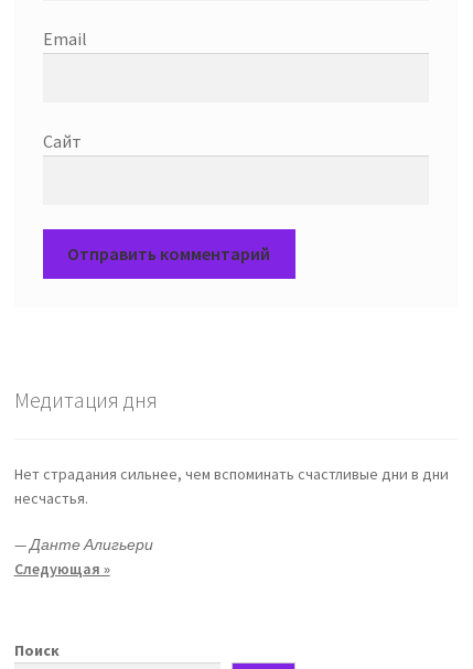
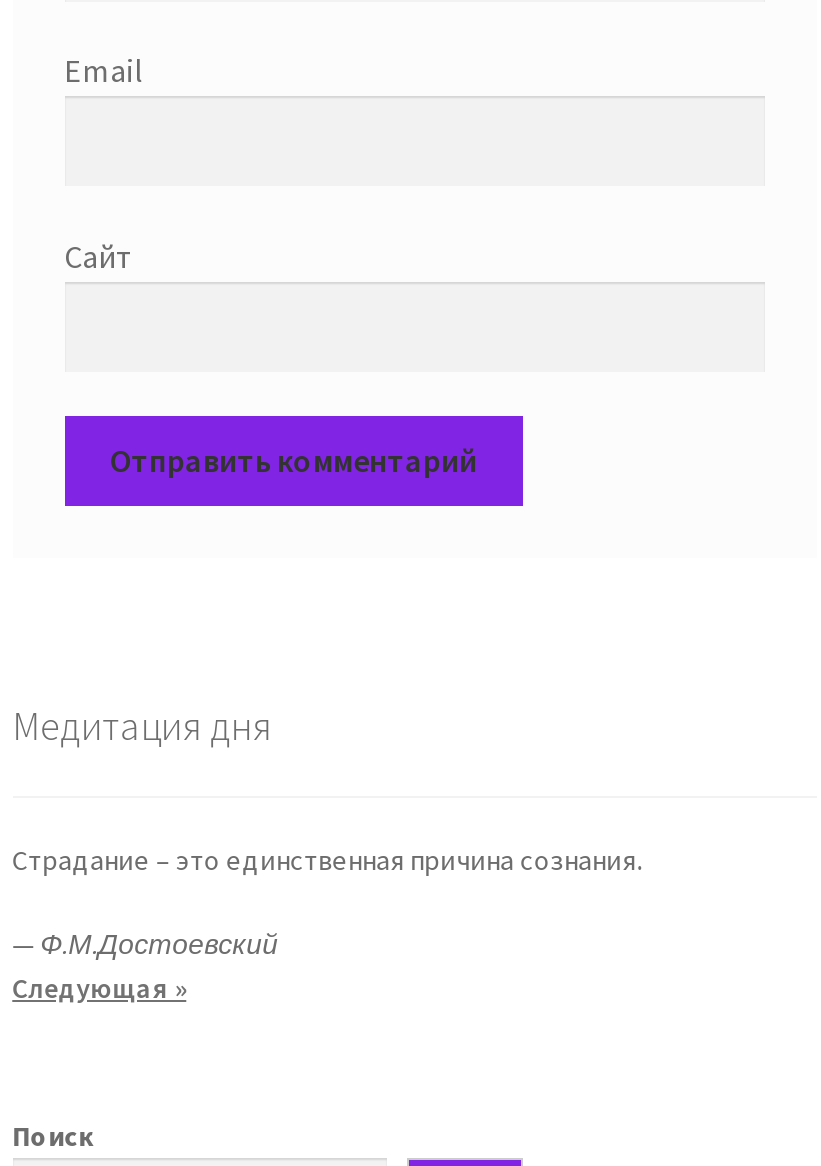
[14,464,448,508] Нет страдания сильнее, чем вспоминать счастливые дни в дни | несчастья. -> [12,842,642,878] Страдание – это единственная причина сознания.
[14,535,153,554] — Данте Алигьери -> [12,926,278,962] — Ф.М.Достоевский

